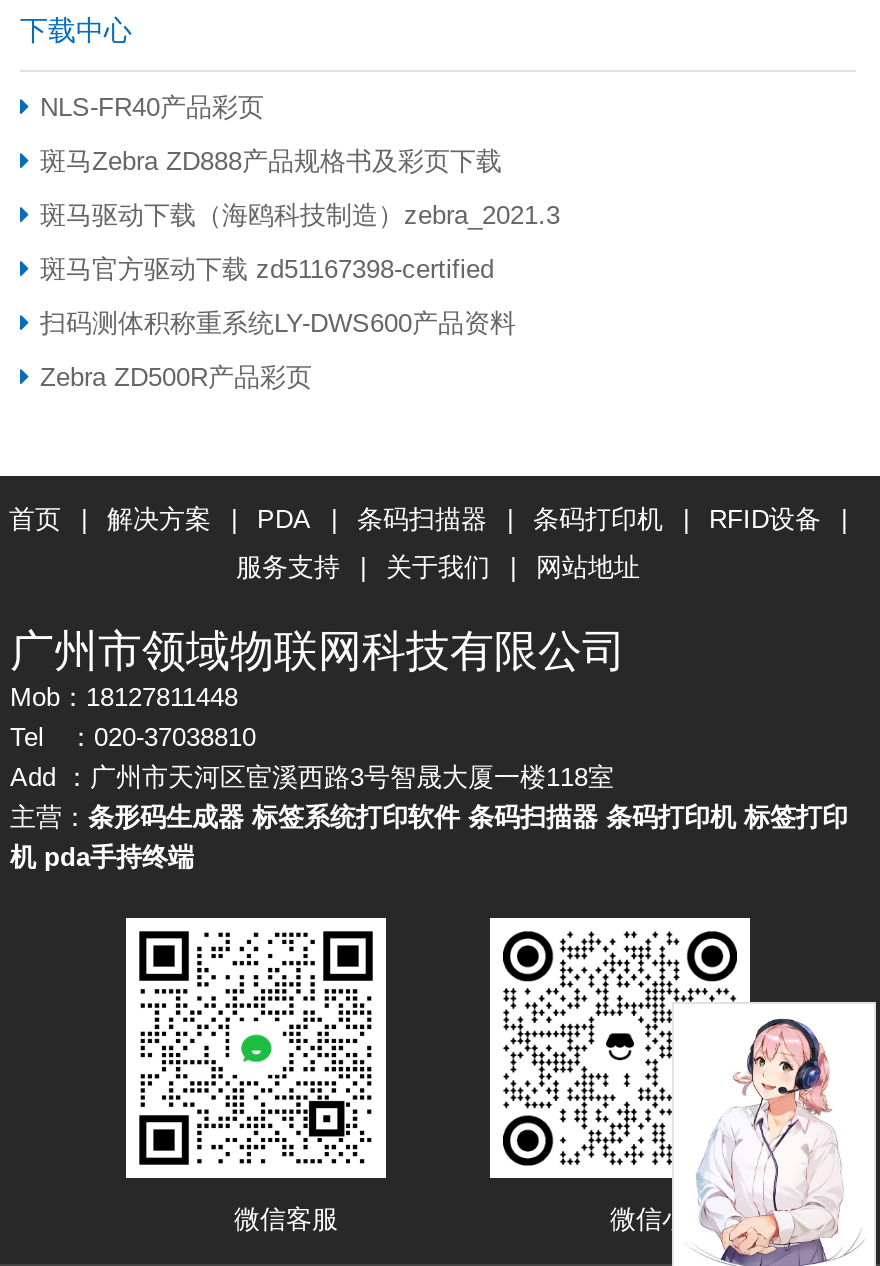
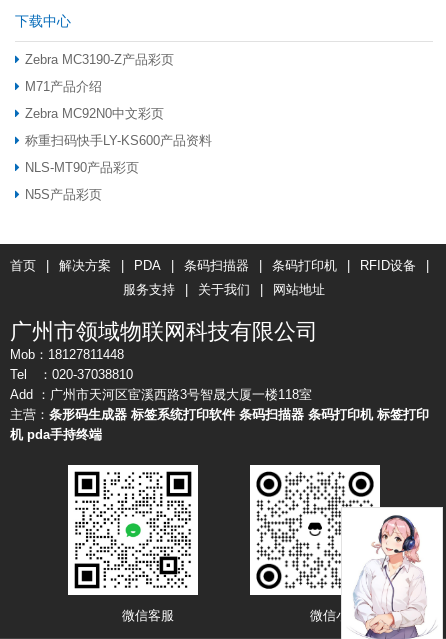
[40,91,264,121] NLS-FR40产品彩页 -> [25,52,174,67] Zebra MC3190-Z产品彩页
[40,145,502,175] 斑马Zebra ZD888产品规格书及彩页下载 -> [25,79,102,94] M71产品介绍
[40,199,560,229] 斑马驱动下载（海鸥科技制造）zebra_2021.3 -> [25,106,164,121] Zebra MC92N0中文彩页
[40,253,494,283] 斑马官方驱动下载 zd51167398-certified -> [25,133,212,148] 称重扫码快手LY-KS600产品资料
[40,307,516,337] 扫码测体积称重系统LY-DWS600产品资料 -> [25,160,139,175] NLS-MT90产品彩页
[40,361,312,391] Zebra ZD500R产品彩页 -> [25,187,102,202] N5S产品彩页

